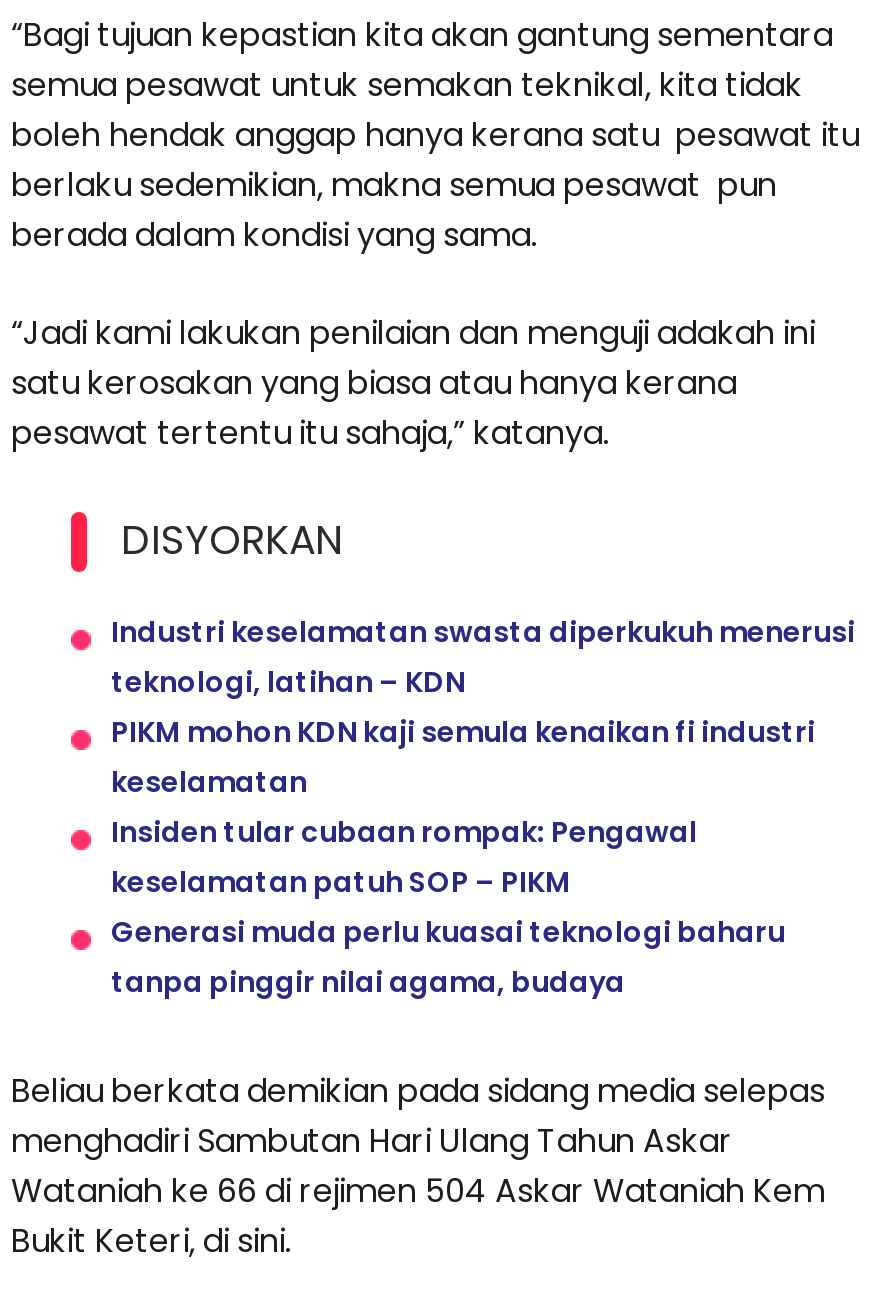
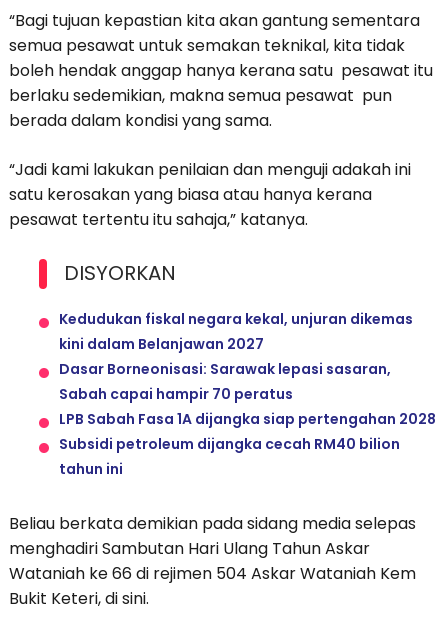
[111,613,855,1003] Industri keselamatan swasta diperkukuh menerusi | teknologi, latihan – KDN | PIKM mohon KDN kaji semula kenaikan fi industri | keselamatan | Insiden tular cubaan rompak: Pengawal | keselamatan patuh SOP – PIKM | Generasi muda perlu kuasai teknologi baharu | tanpa pinggir nilai agama, budaya -> [59,309,436,479] Kedudukan fiskal negara kekal, unjuran dikemas | kini dalam Belanjawan 2027 | Dasar Borneonisasi: Sarawak lepasi sasaran, | Sabah capai hampir 70 peratus | LPB Sabah Fasa 1A dijangka siap pertengahan 2028 | Subsidi petroleum dijangka cecah RM40 bilion | tahun ini

